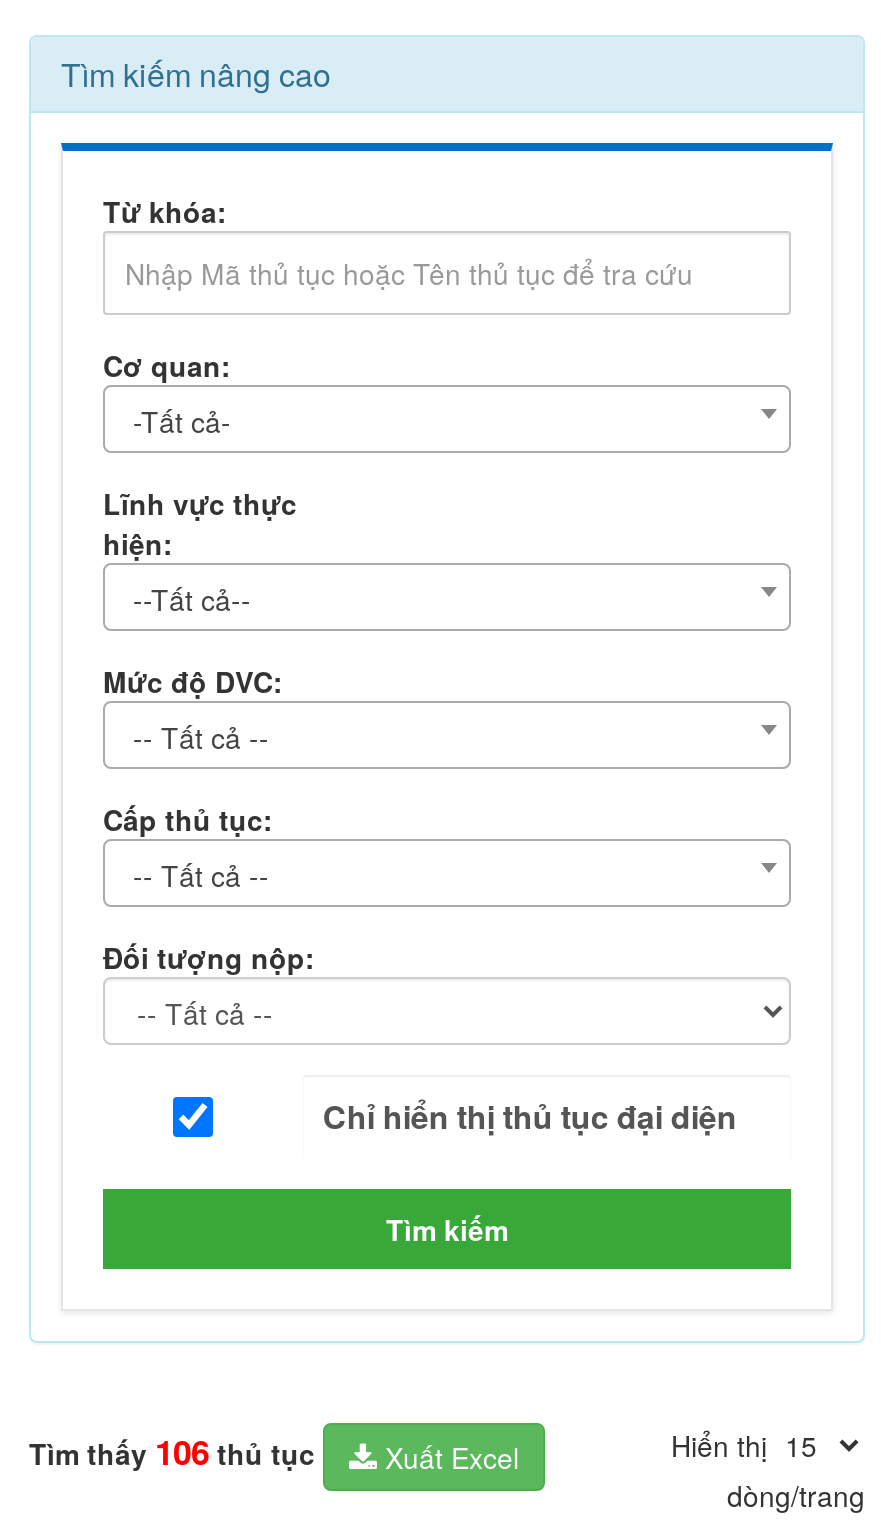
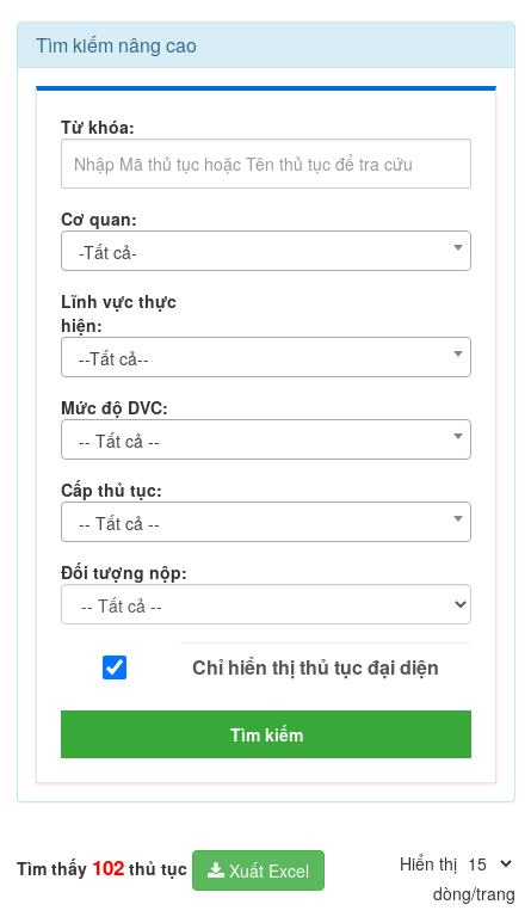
[29,1426,315,1474] Tìm thấy 106thủ tục -> [17,852,187,881] Tìm thấy 102thủ tục

